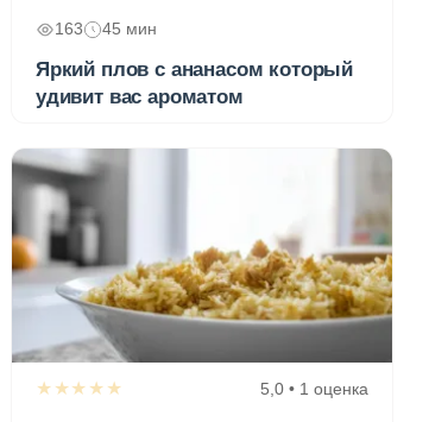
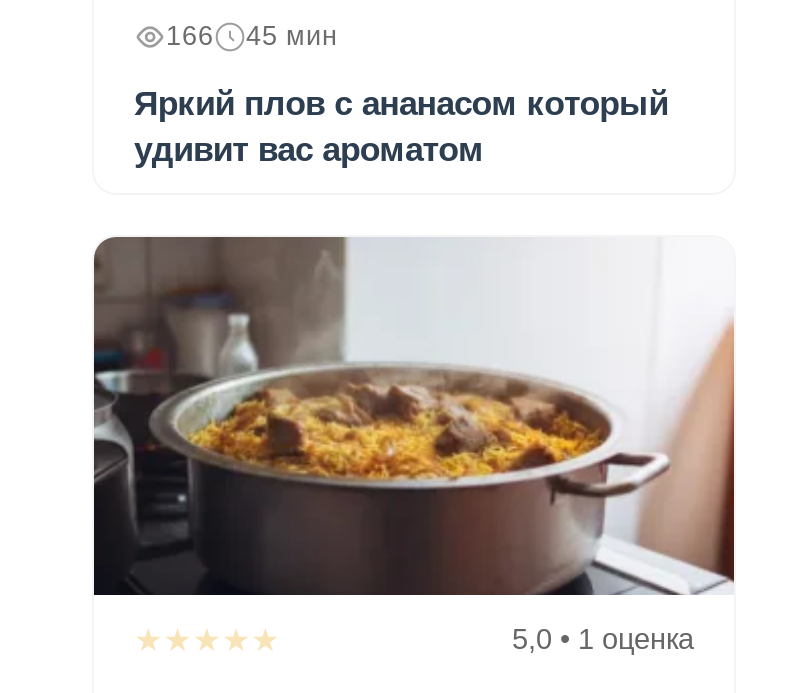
[55,20,157,38] 163 45 мин -> [166,20,338,50] 166 45 мин
[11,149,393,364] [image] -> [92,235,736,597] [image]

